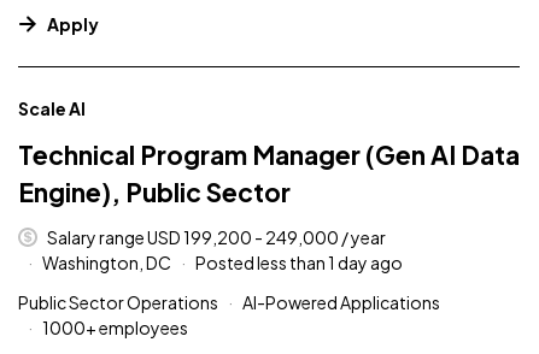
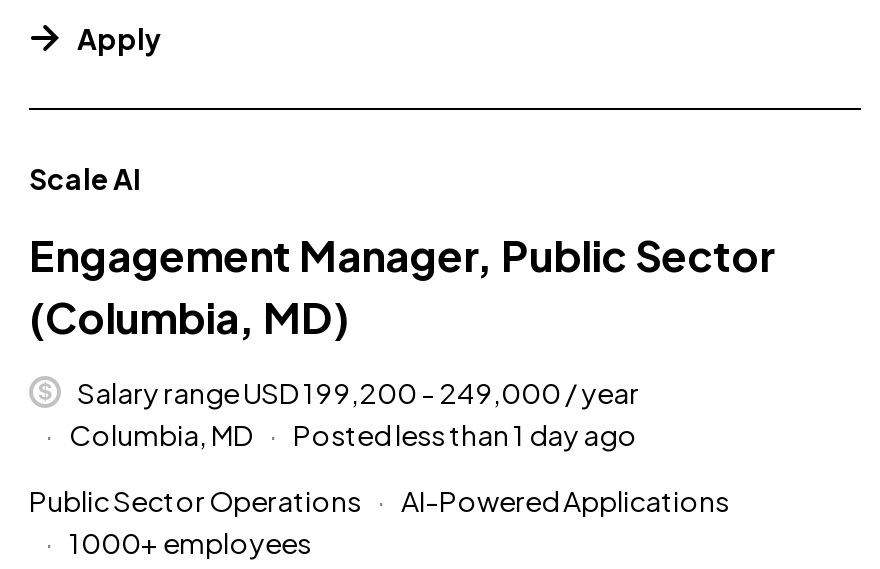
[18,138,520,208] Technical Program Manager (Gen AI Data | Engine), Public Sector -> [29,228,775,344] Engagement Manager, Public Sector | (Columbia, MD)
[42,251,171,273] Washington, DC -> [69,416,253,452] Columbia, MD

